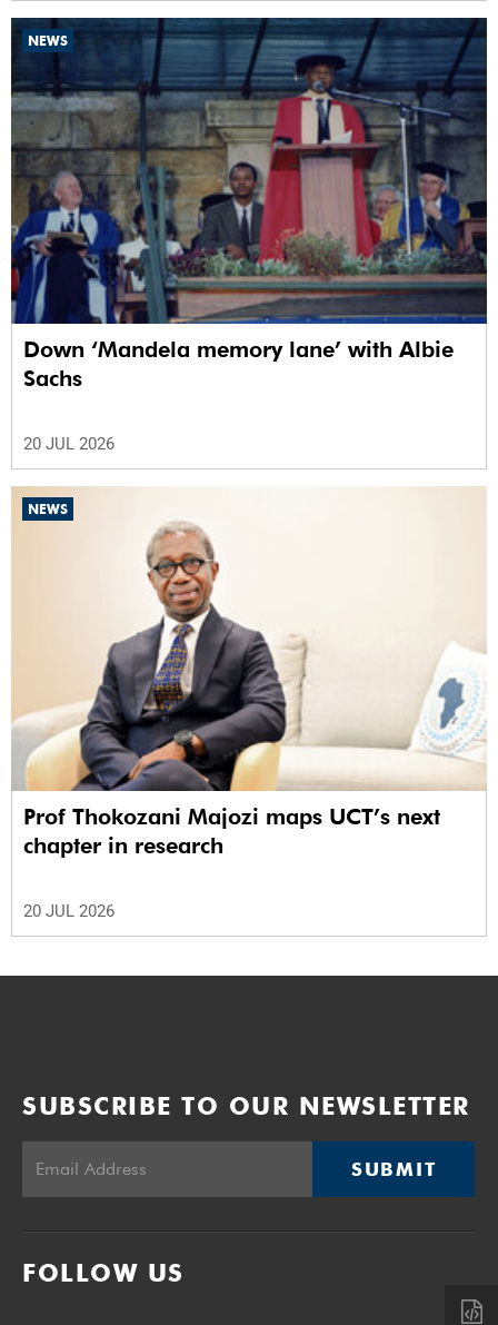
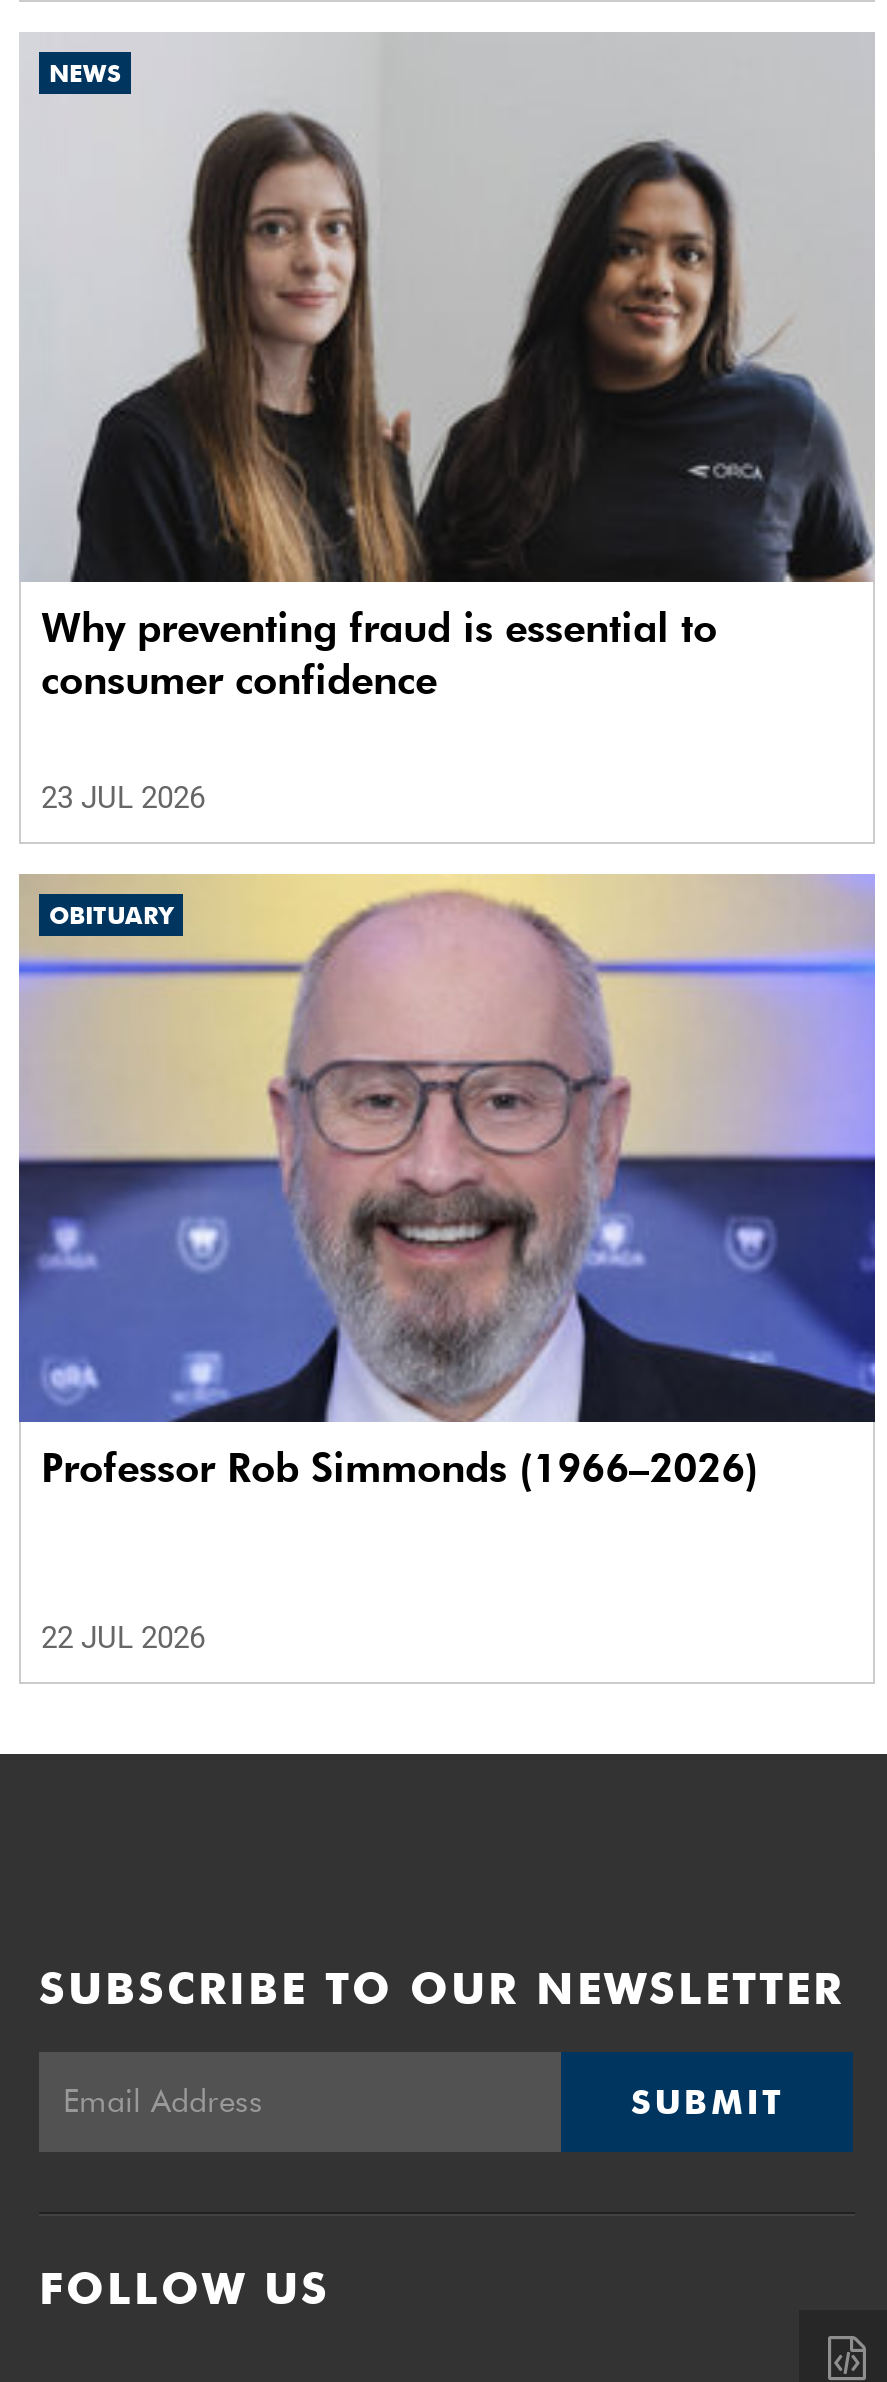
[10,17,488,391] [image] | Down ‘Mandela memory lane’ with Albie | Sachs -> [19,32,875,703] [image] | Why preventing fraud is essential to | consumer confidence
[23,433,114,453] 20 JUL 2026 -> [41,779,205,815] 23 JUL 2026
[11,487,487,792] [image] | NEWS -> [17,874,877,1424] [image] | OBITUARY
[23,803,440,859] Prof Thokozani Majozi maps UCT’s next | chapter in research -> [41,1443,759,1491] Professor Rob Simmonds (1966–2026)
[23,901,114,921] 20 JUL 2026 -> [41,1619,205,1655] 22 JUL 2026

